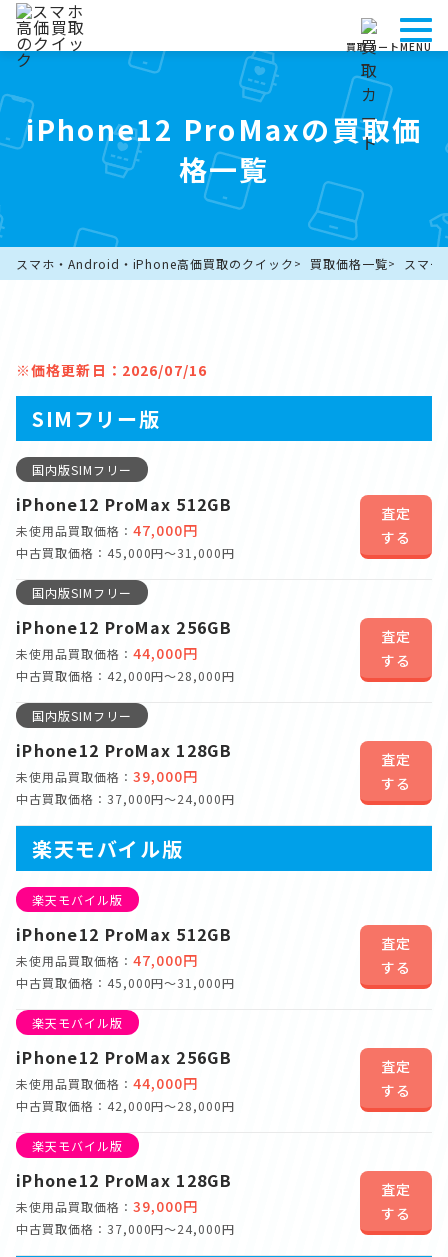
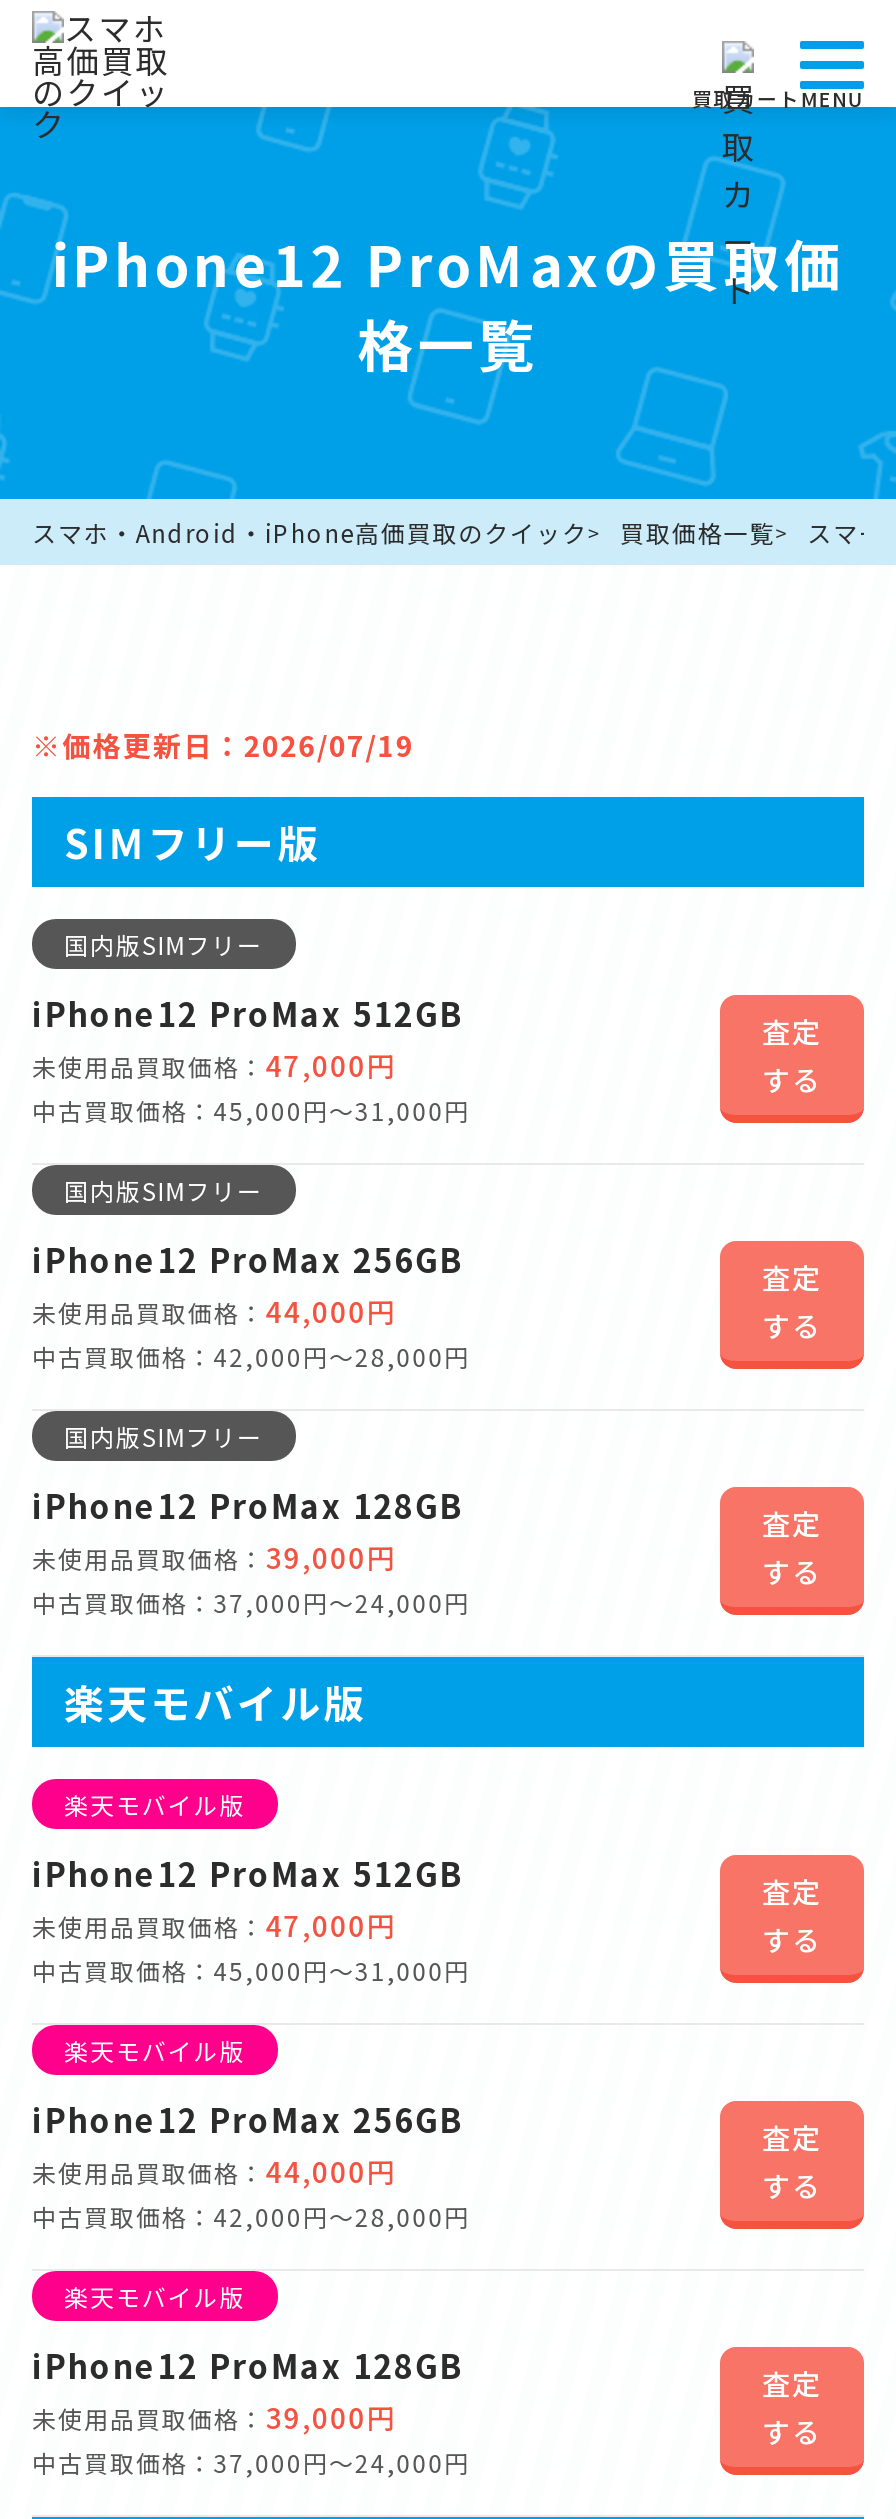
[16,360,207,380] ※価格更新日：2026/07/16 -> [32,725,414,765] ※価格更新日：2026/07/19

